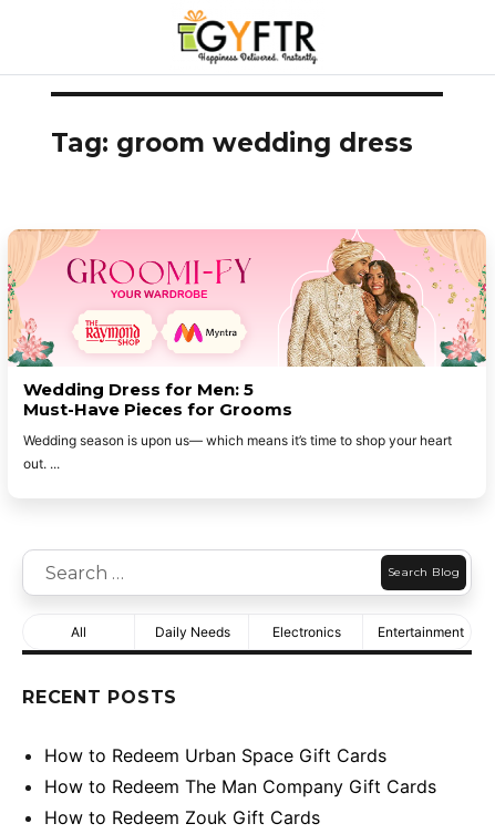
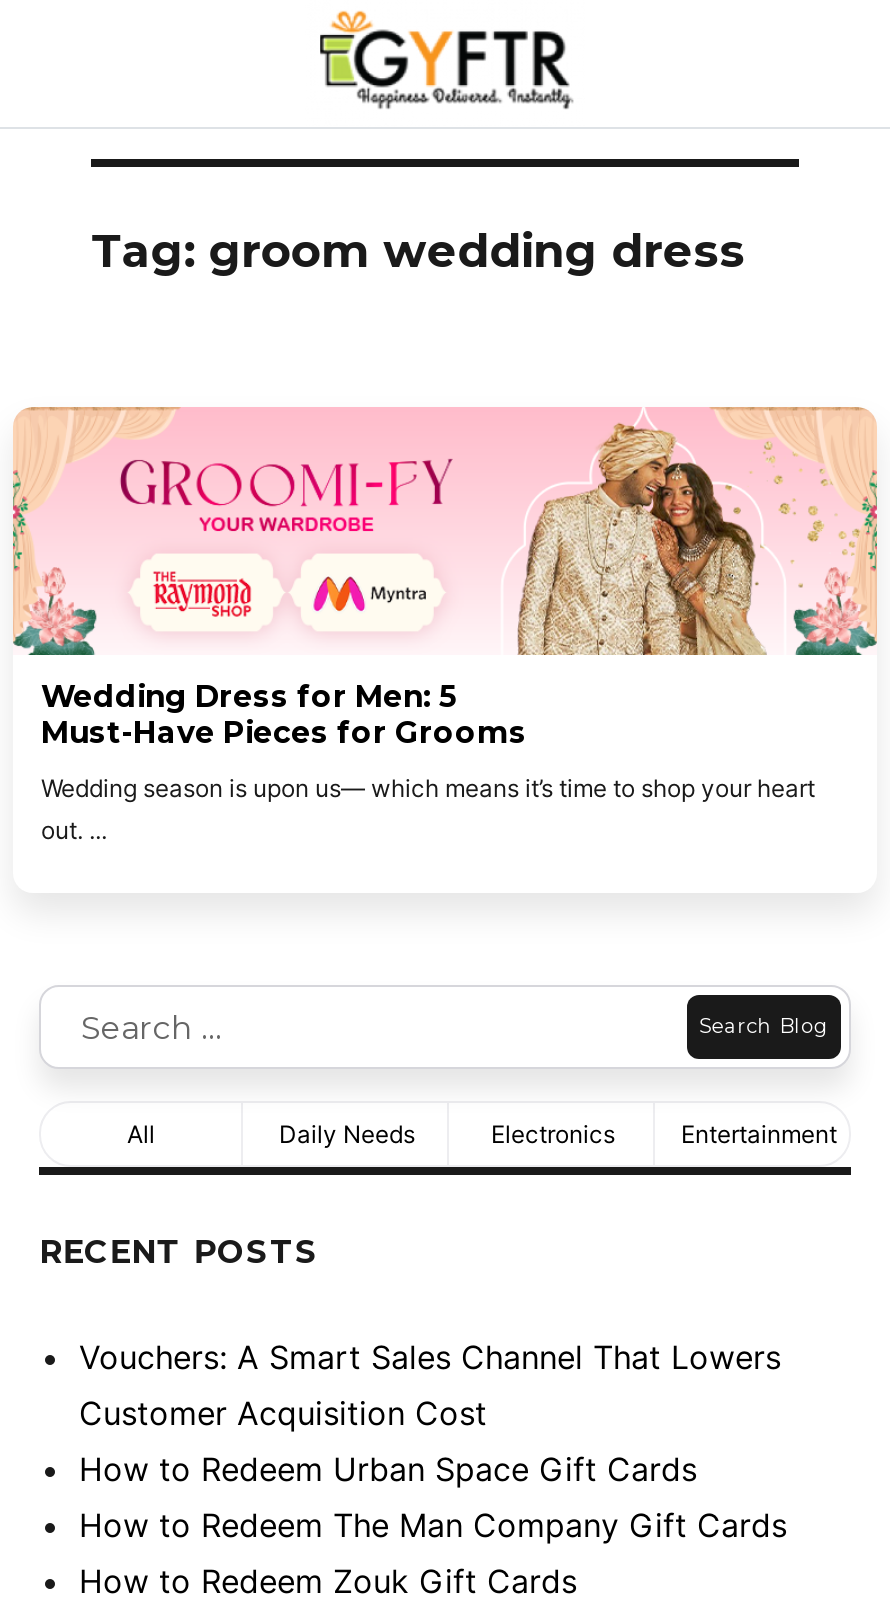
none -> [79,1337,781,1433] Vouchers: A Smart Sales Channel That Lowers | Customer Acquisition Cost

